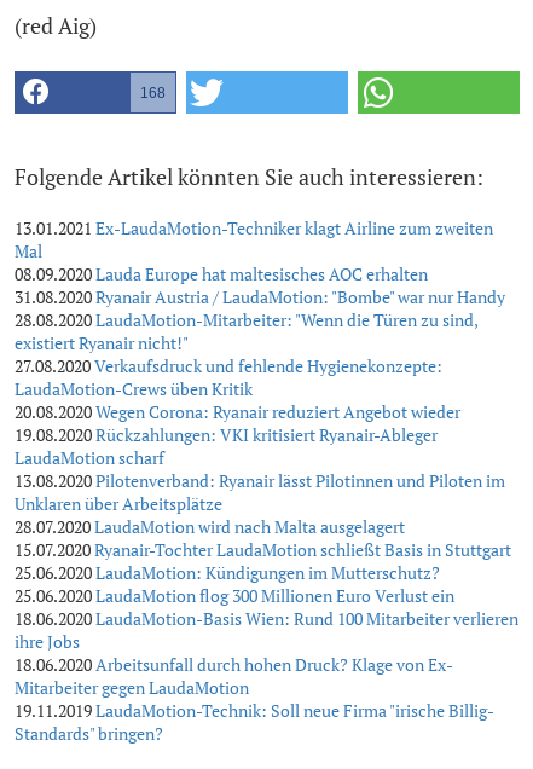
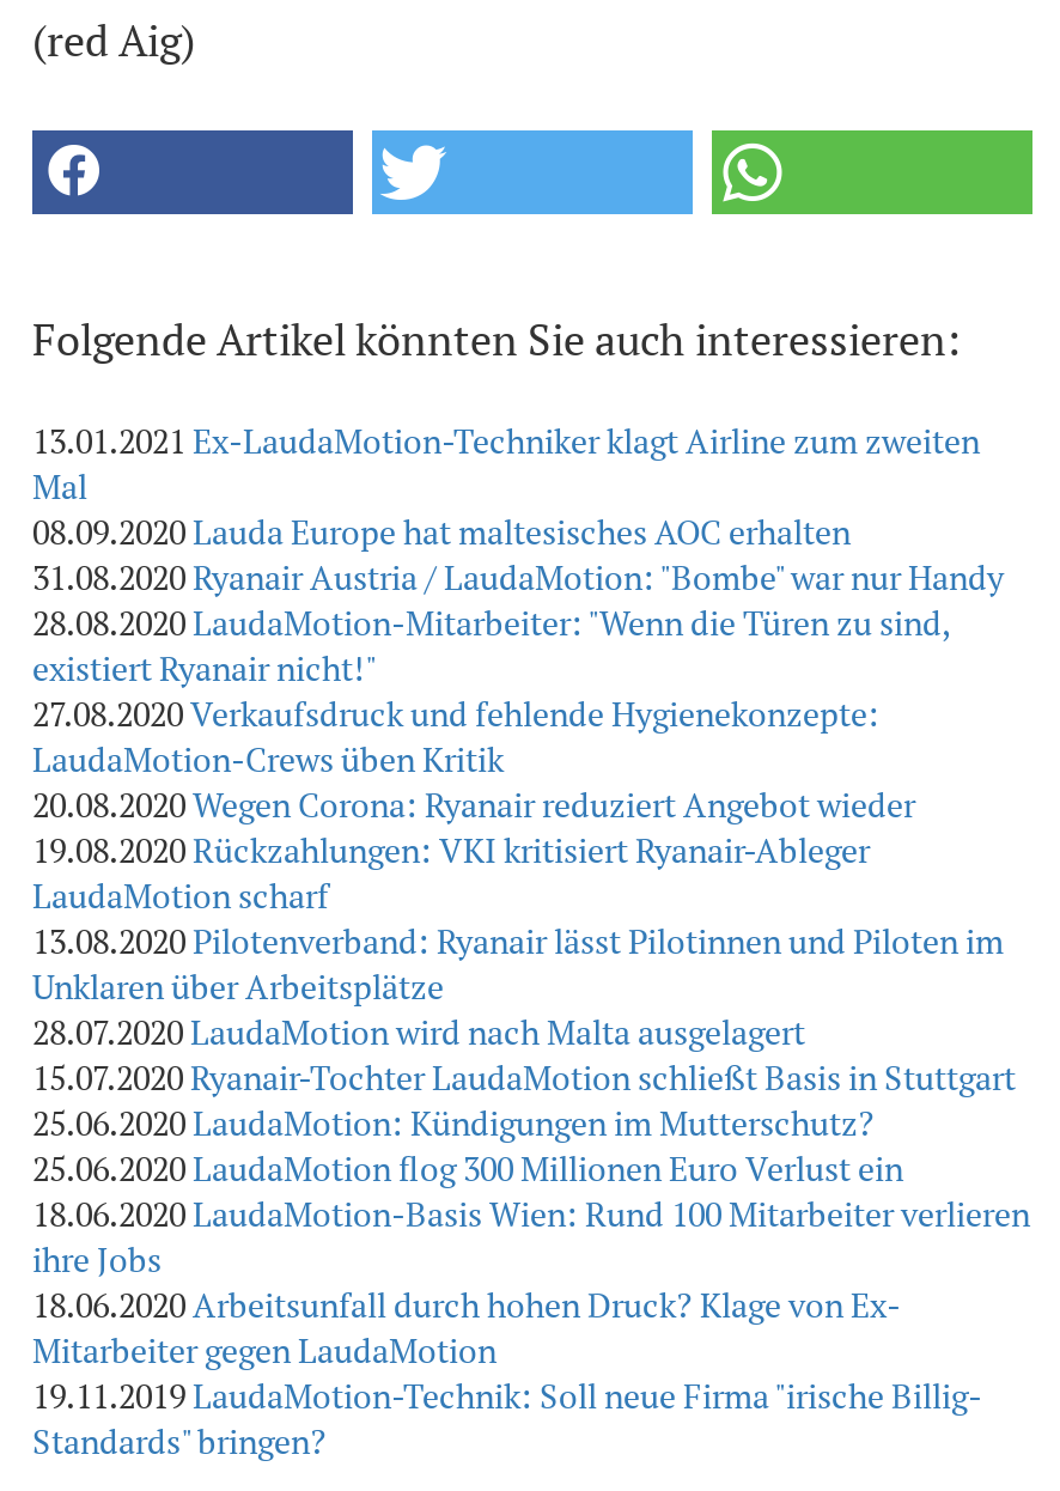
[141,85,166,102] 168 -> none

